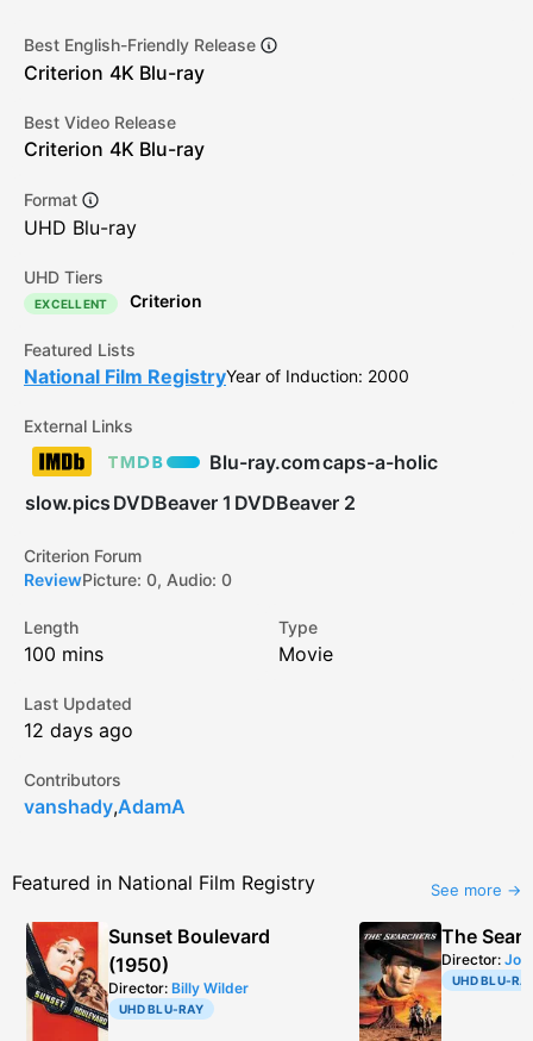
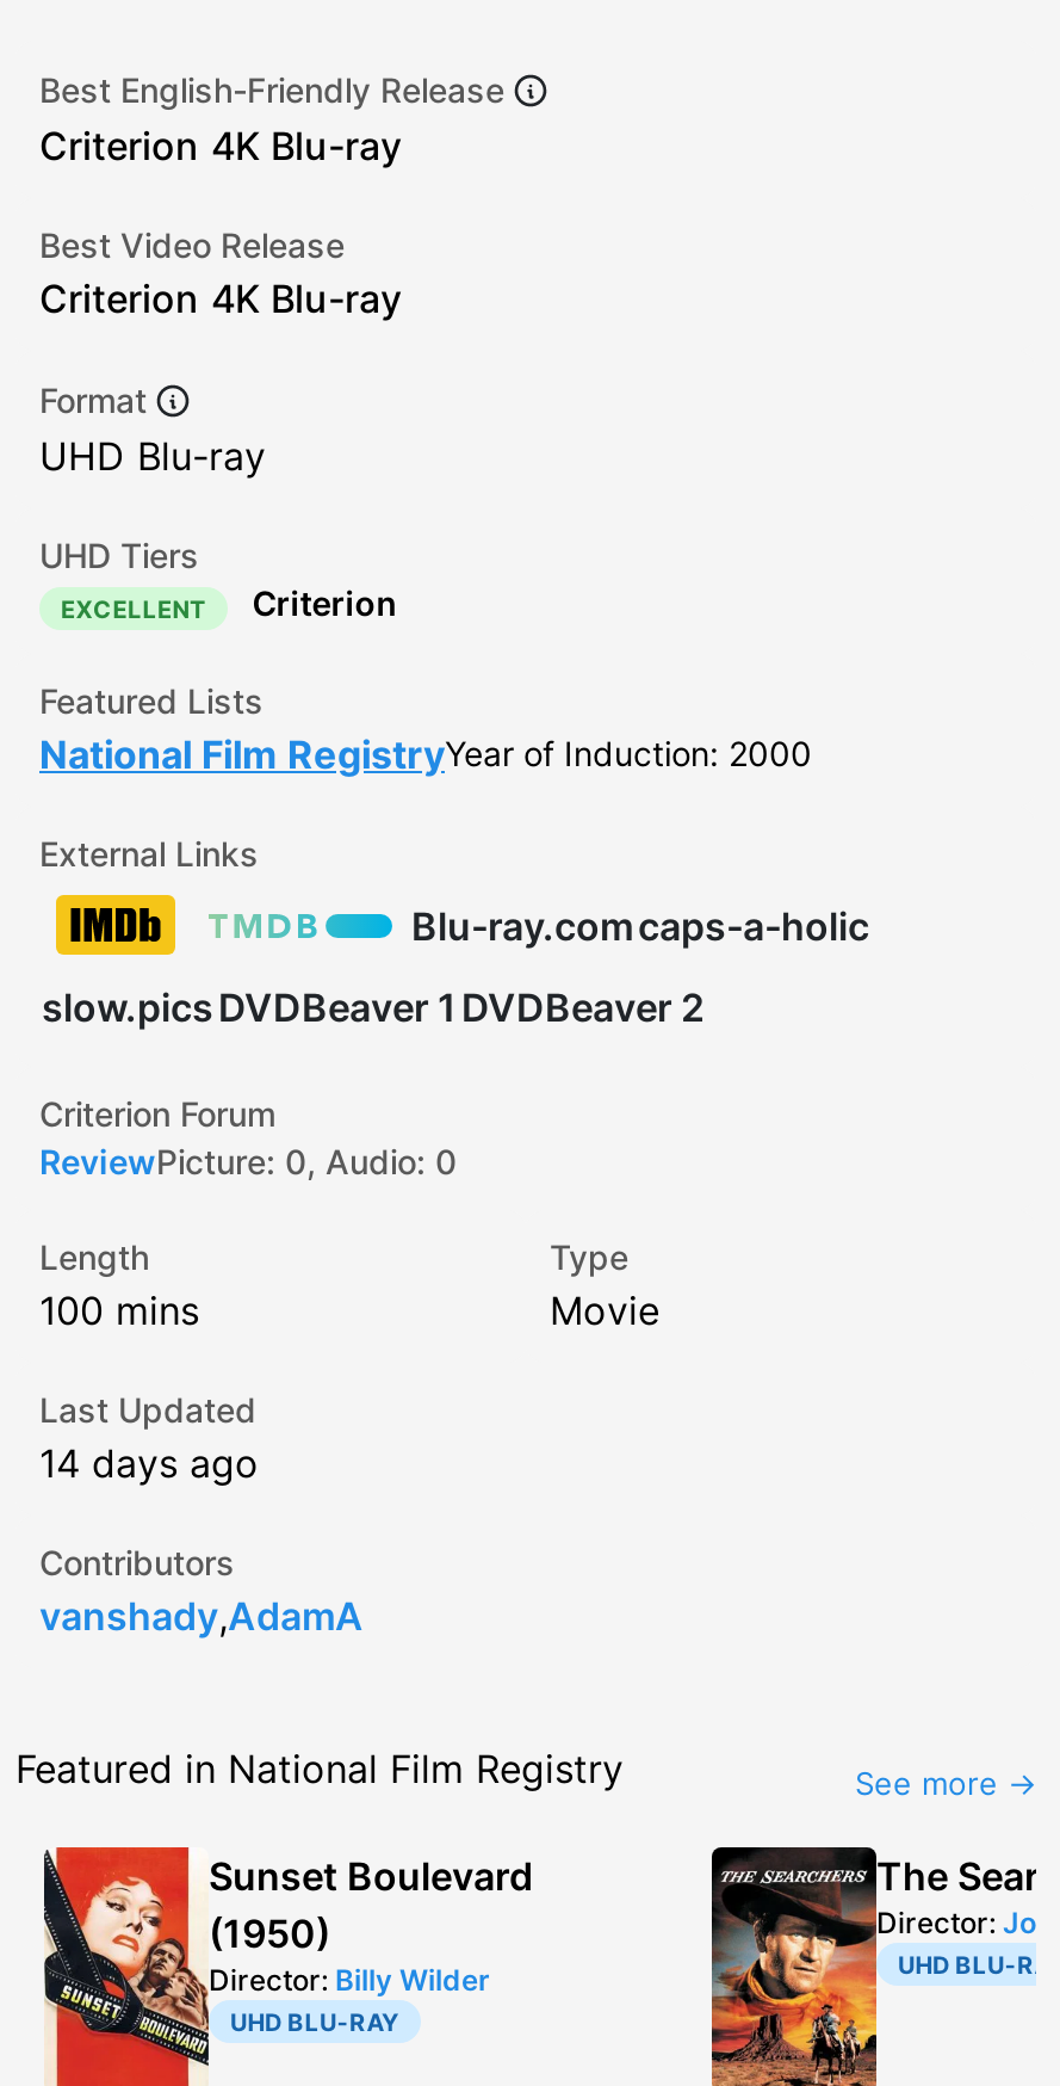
[24,719,133,742] 12 days ago -> [39,1440,259,1488] 14 days ago

